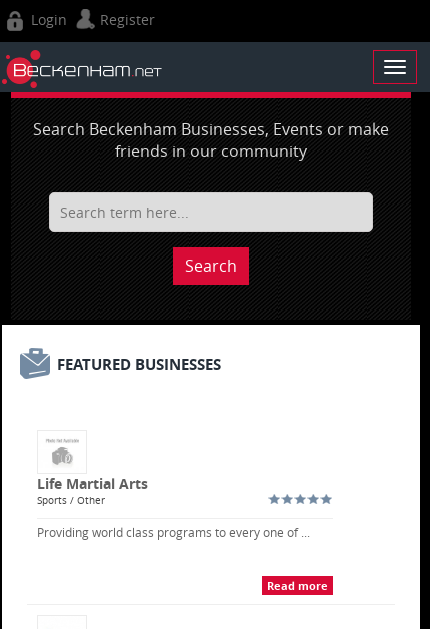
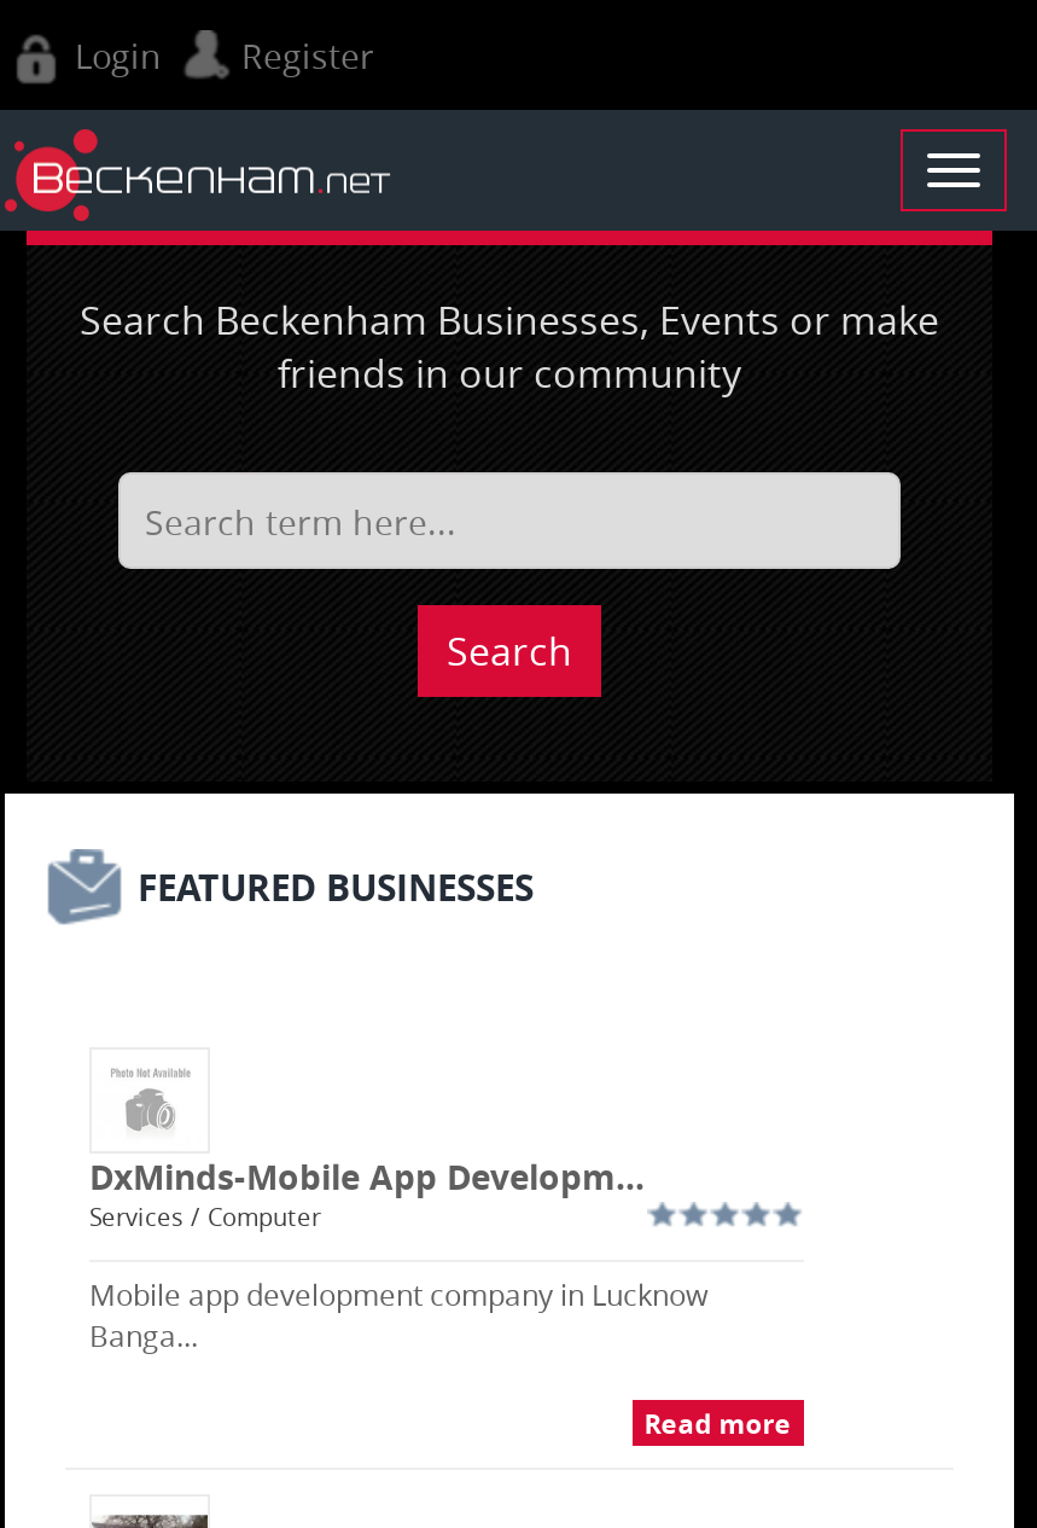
[37,474,148,507] Life Martial Arts | Sports / Other -> [89,1153,645,1232] DxMinds-Mobile App Developm... | Services / Computer
[37,524,310,540] Providing world class programs to every one of ... -> [89,1273,707,1353] Mobile app development company in Lucknow | Banga...

